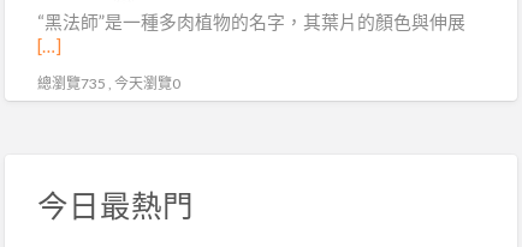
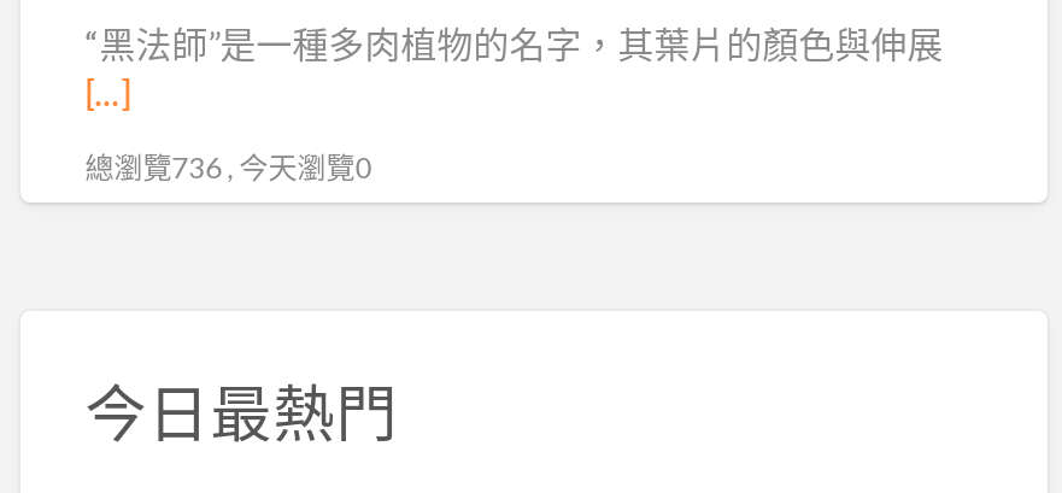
[37,74,180,92] 總瀏覽735 , 今天瀏覽0 -> [85,149,372,185] 總瀏覽736 , 今天瀏覽0

